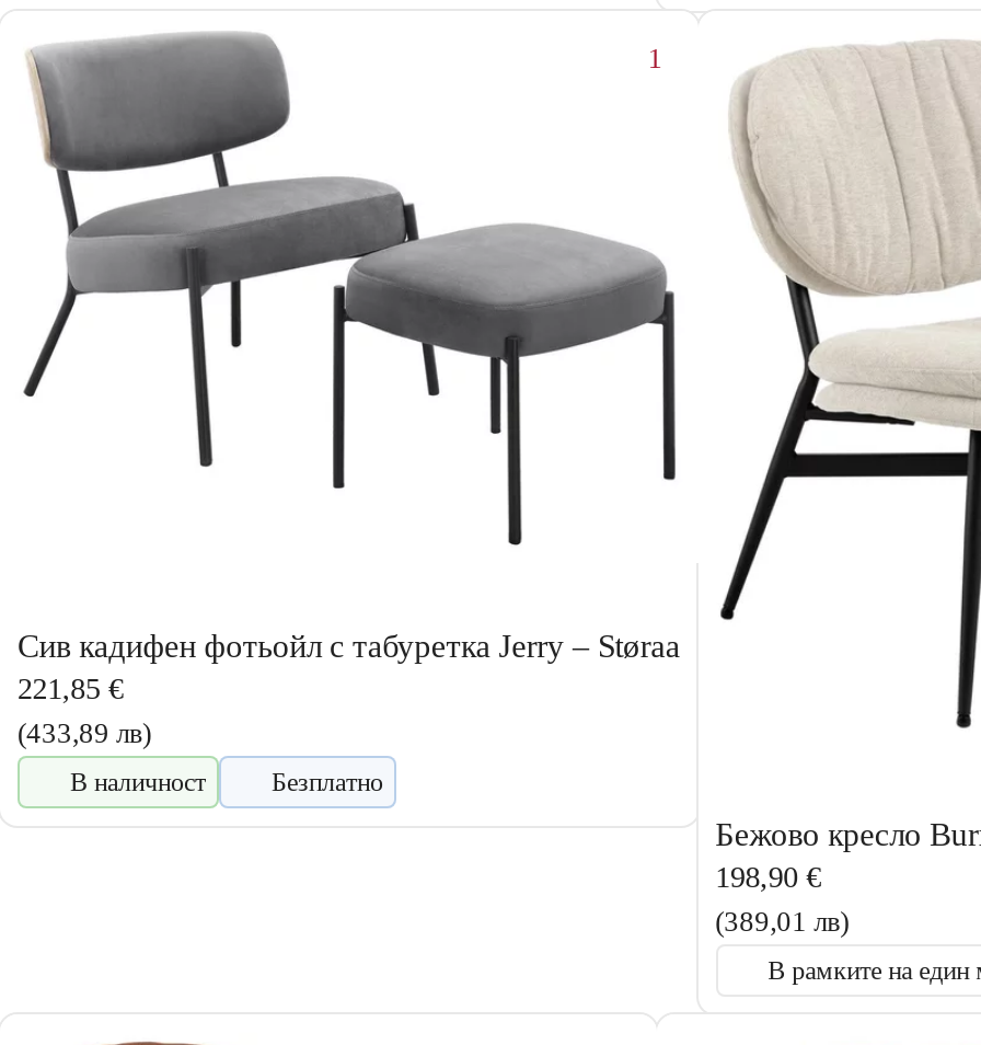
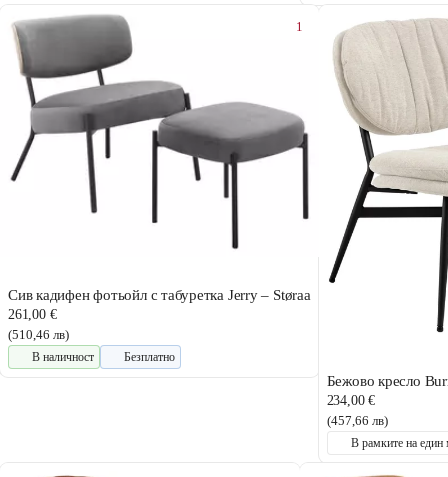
[18,673,123,706] 221,85 € -> [8,307,56,322] 261,00 €
[18,717,151,750] (433,89 лв) -> [8,327,69,342] (510,46 лв)
[715,861,821,894] 198,90 € -> [327,393,375,408] 234,00 €
[715,905,849,938] (389,01 лв) -> [327,413,388,428] (457,66 лв)

